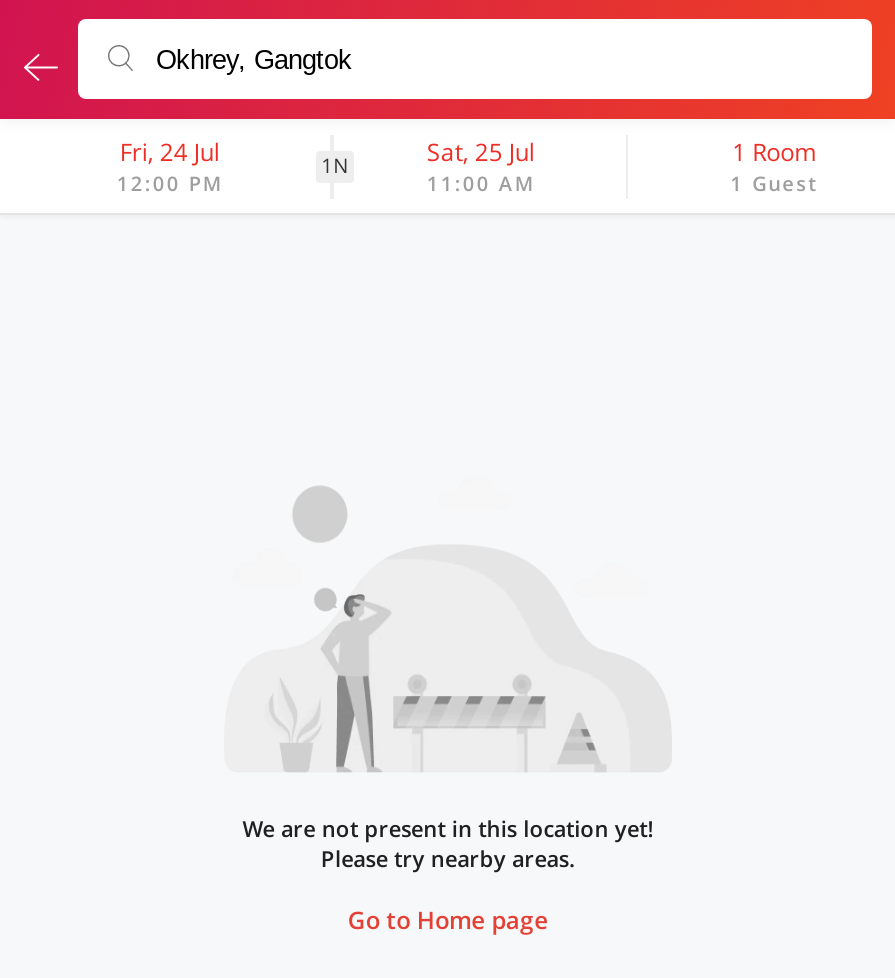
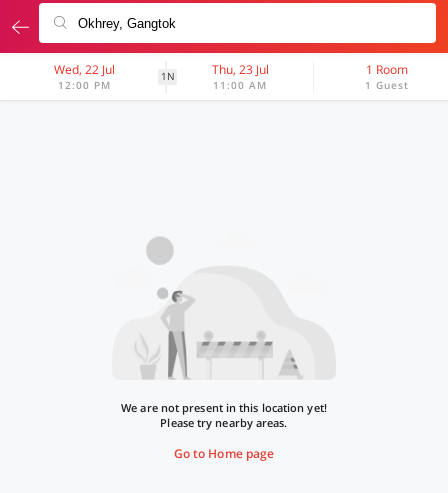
[120,135,220,169] Fri, 24 Jul -> [54,61,115,78] Wed, 22 Jul
[427,135,535,169] Sat, 25 Jul -> [212,61,269,78] Thu, 23 Jul

